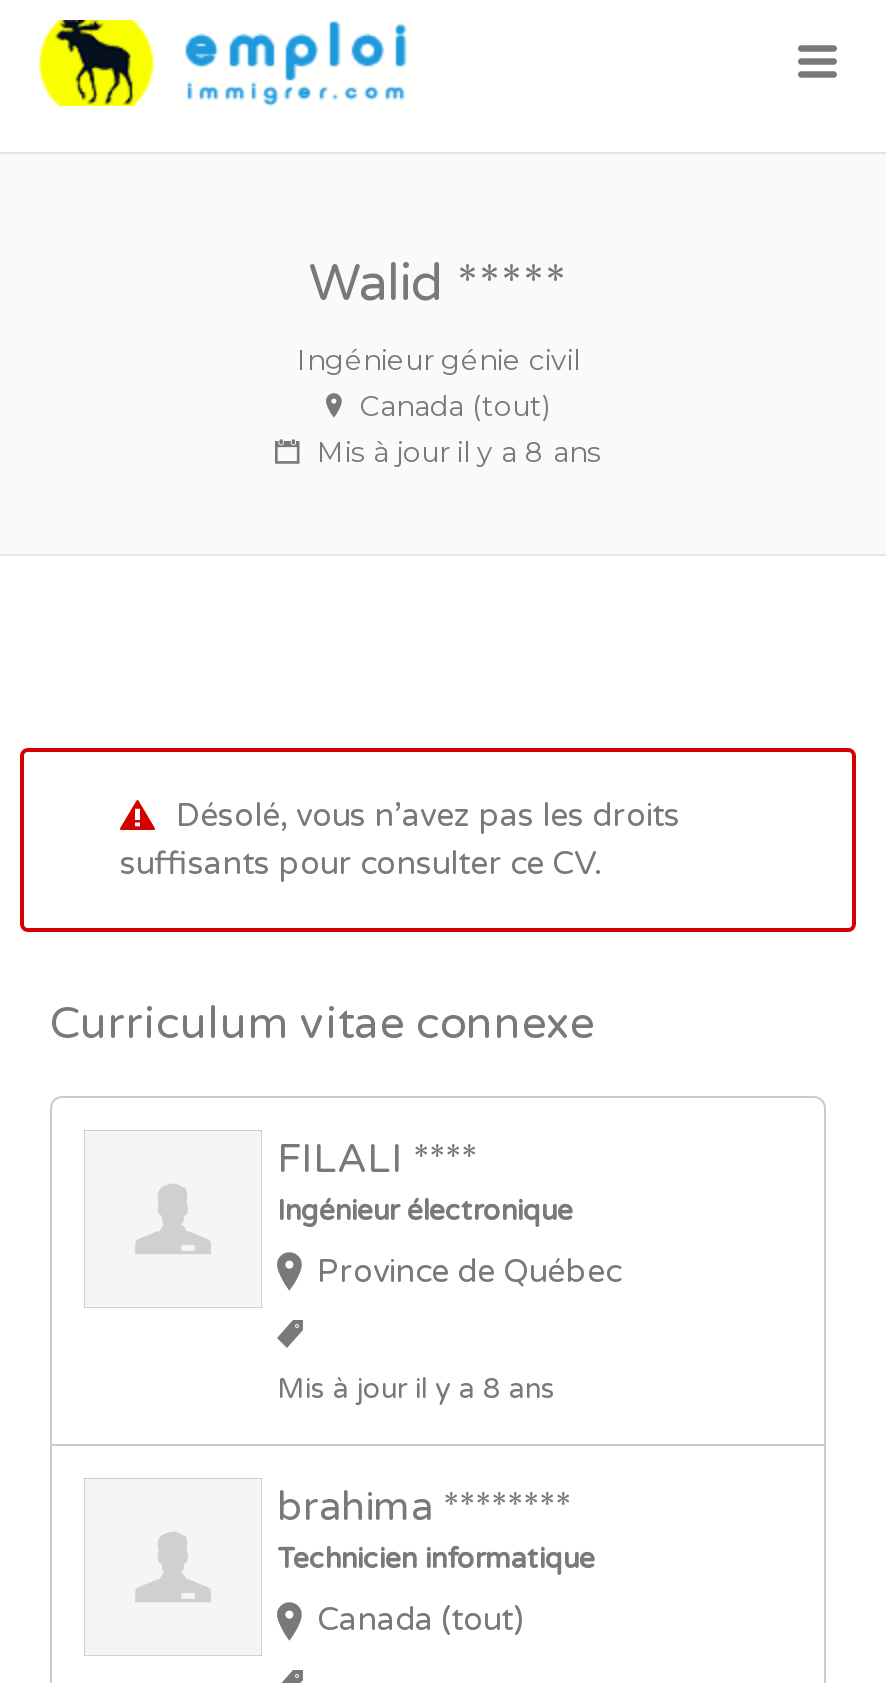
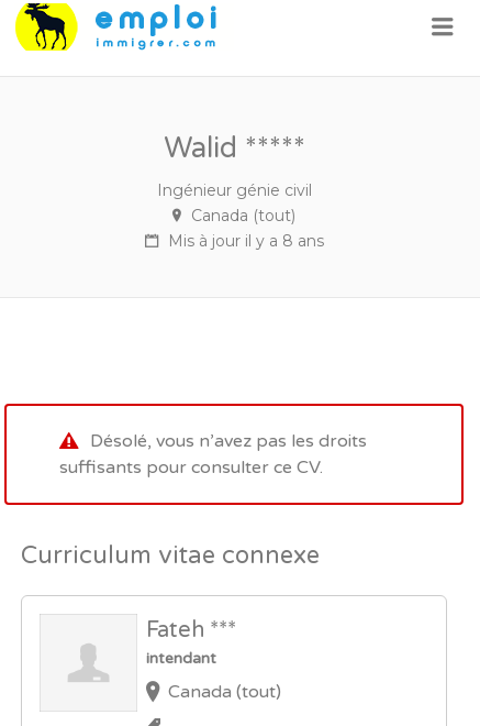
[277,1136,621,1577] FILALI **** | Ingénieur électronique | Province de Québec | Mis à jour il y a 8 ans | brahima ******** | Technicien informatique -> [146,617,236,668] Fateh *** | intendant

